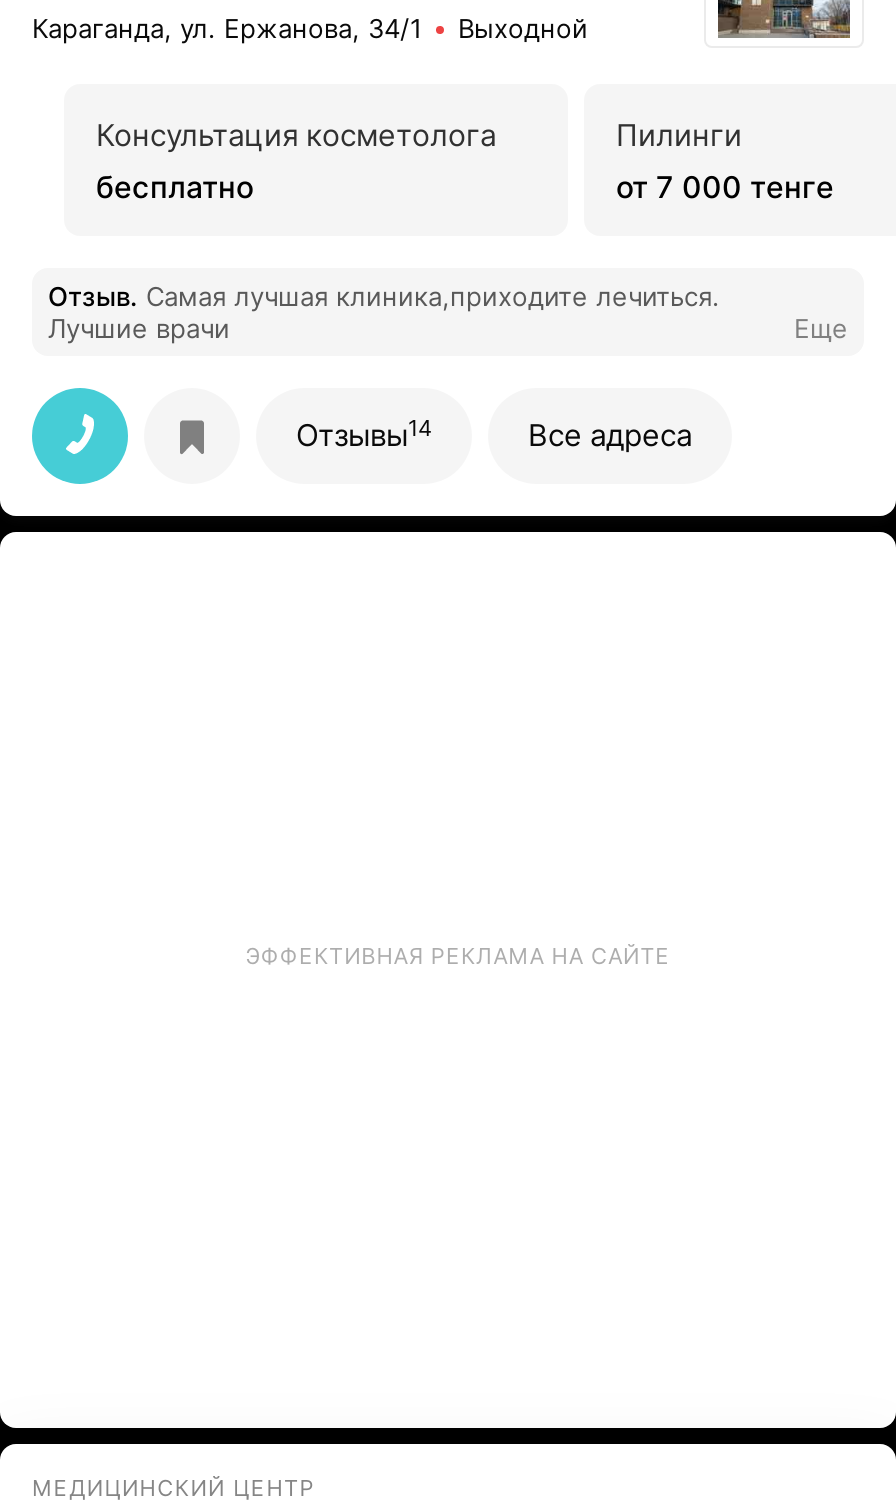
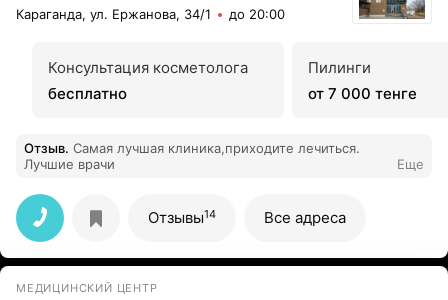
[458,12,588,44] Выходной -> [229,6,285,22] до 20:00
[246,942,670,970] ЭФФЕКТИВНАЯ РЕКЛАМА НА САЙТЕ -> none

